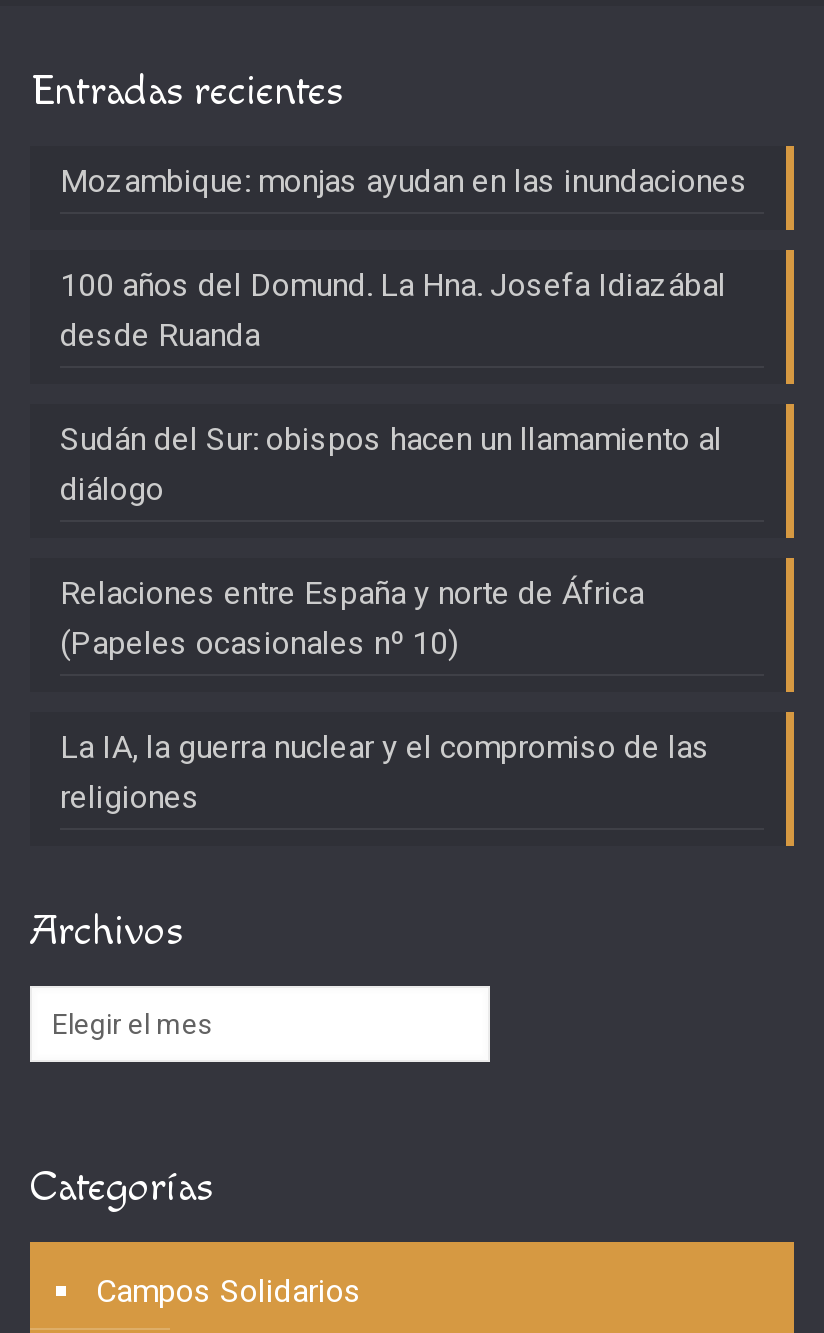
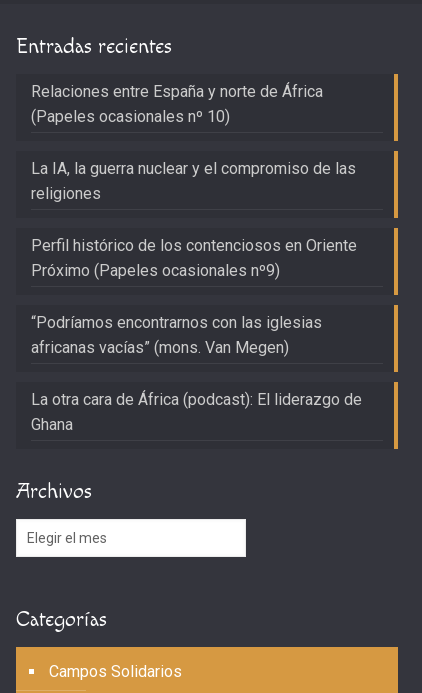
[60,162,748,508] Mozambique: monjas ayudan en las inundaciones | 100 años del Domund. La Hna. Josefa Idiazábal | desde Ruanda | Sudán del Sur: obispos hacen un llamamiento al | diálogo -> none
moved [60,574,710,816] -> [31,82,356,203]: Relaciones entre España y norte de África | (Papeles ocasionales nº 10) | La IA, la guerra nuclear y el compromiso de las | religiones
none -> [31,236,362,434] Perfil histórico de los contenciosos en Oriente | Próximo (Papeles ocasionales nº9) | “Podríamos encontrarnos con las iglesias | africanas vacías” (mons. Van Megen) | La otra cara de África (podcast): El liderazgo de | Ghana

